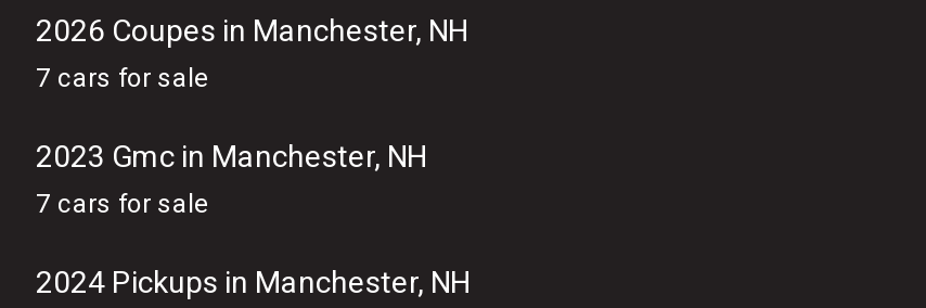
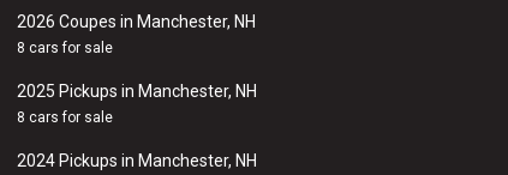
[36,63,209,93] 7 cars for sale -> [17,40,113,56] 8 cars for sale
[36,139,426,174] 2023 Gmc in Manchester, NH -> [17,82,257,101] 2025 Pickups in Manchester, NH
[36,189,209,219] 7 cars for sale -> [17,109,113,126] 8 cars for sale

